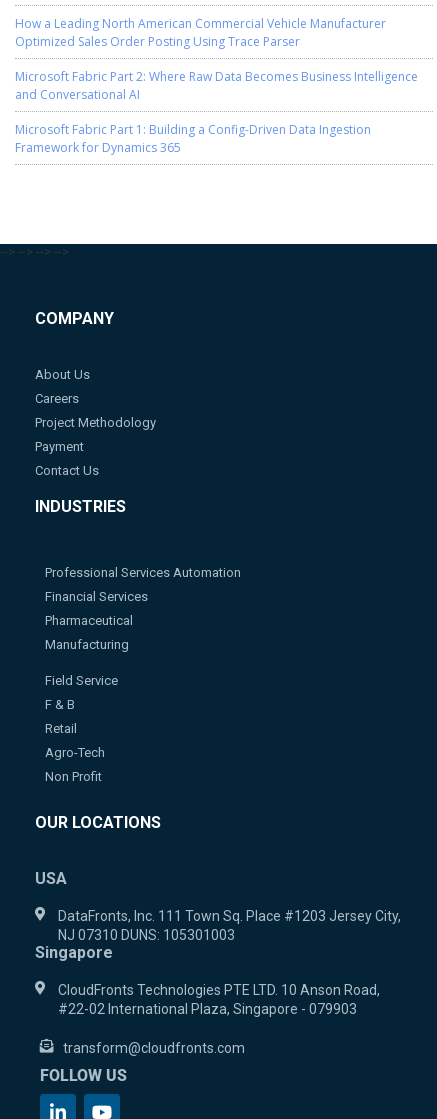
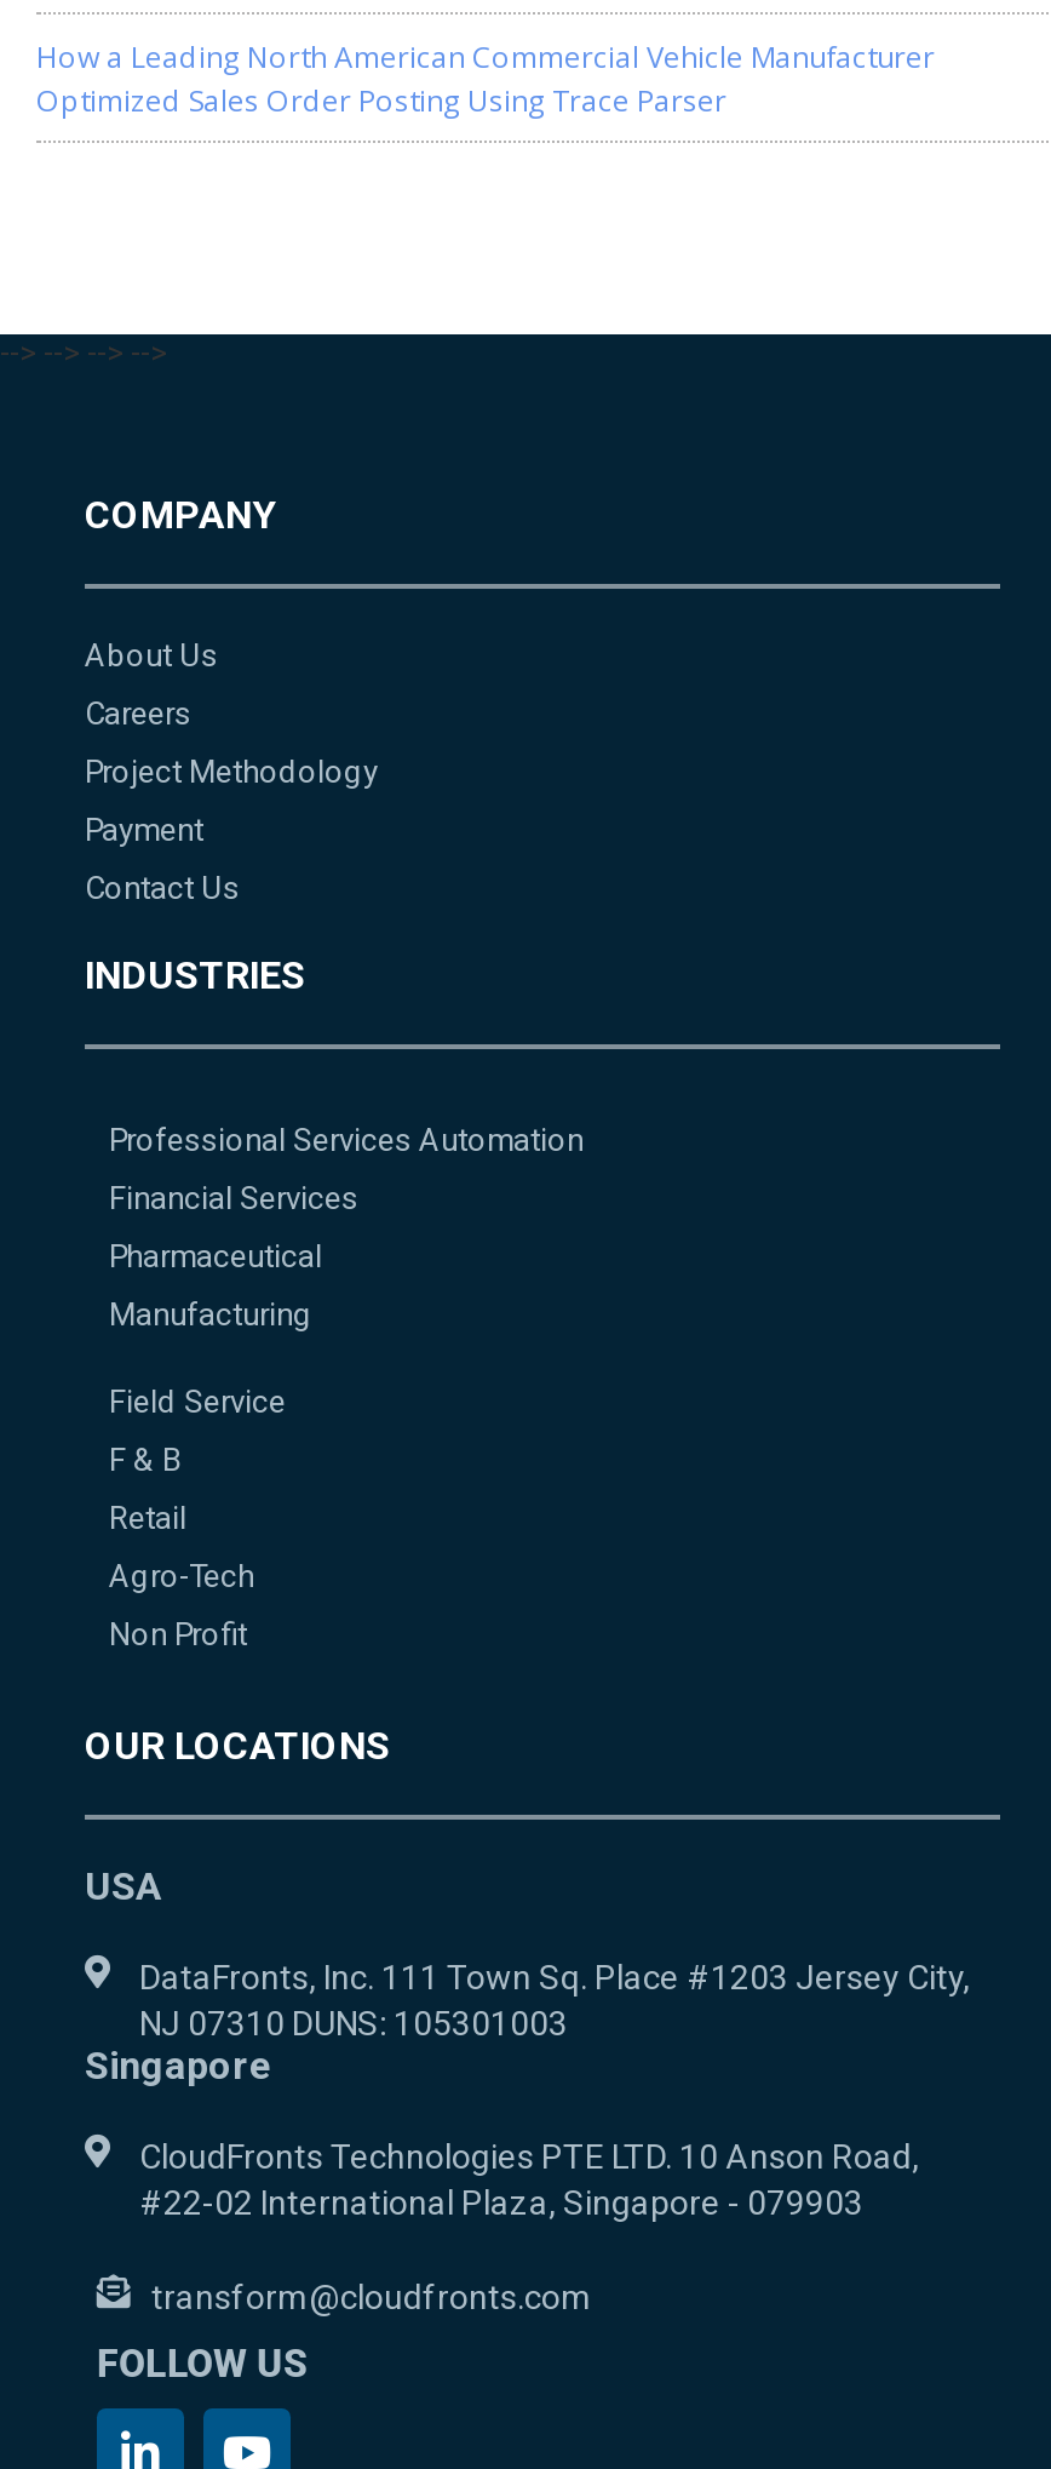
[15,68,418,155] Microsoft Fabric Part 2: Where Raw Data Becomes Business Intelligence | and Conversational AI | Microsoft Fabric Part 1: Building a Config-Driven Data Ingestion | Framework for Dynamics 365 -> none

